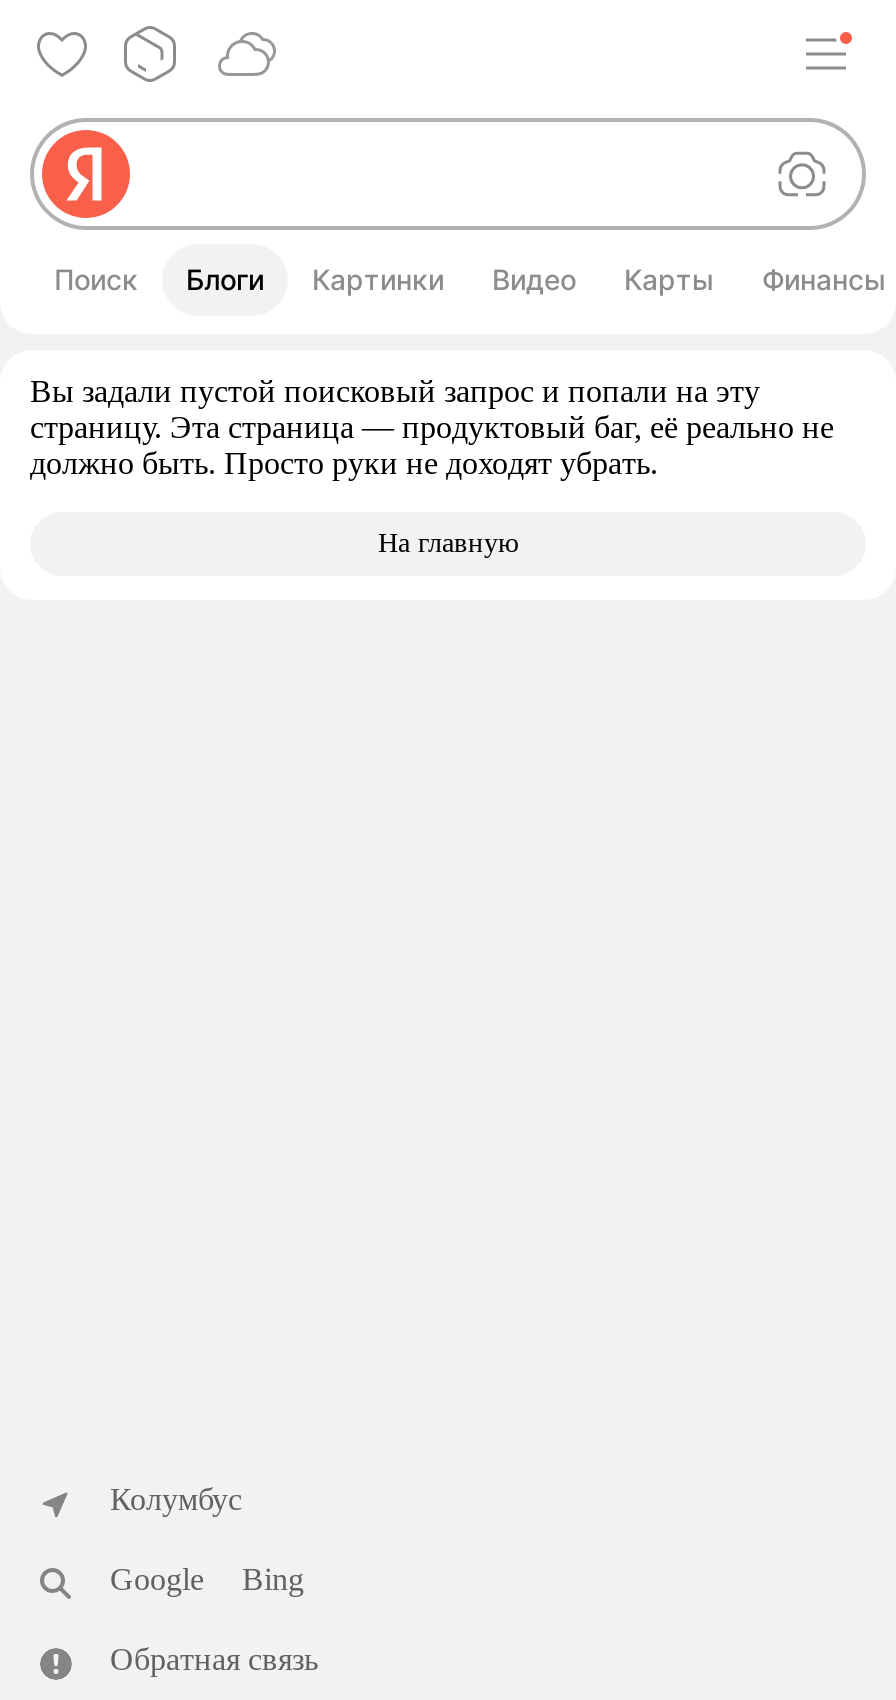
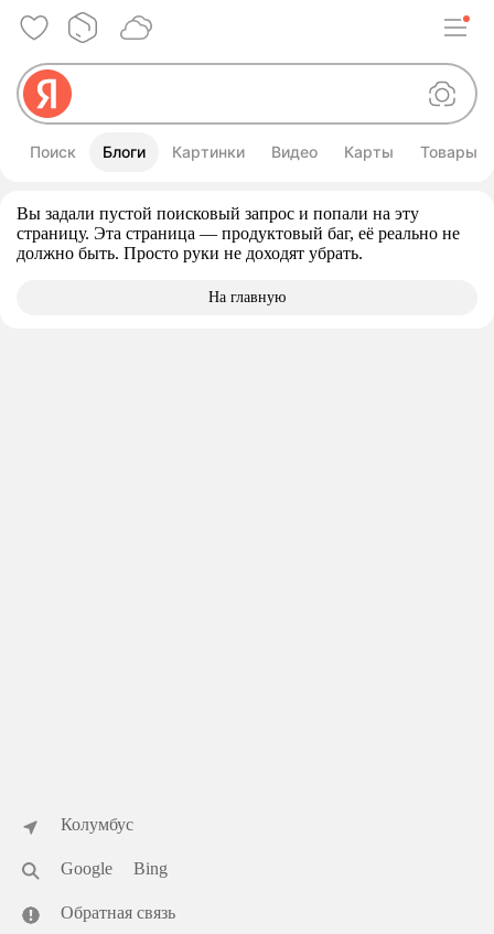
[762,262,886,296] Финансы -> [420,142,477,161] Товары

